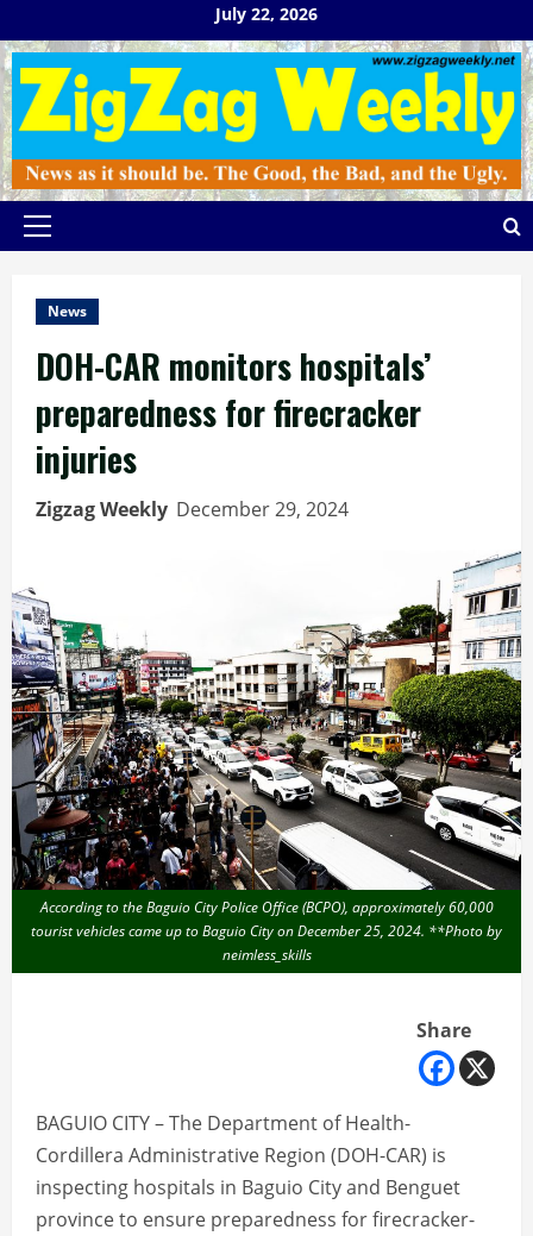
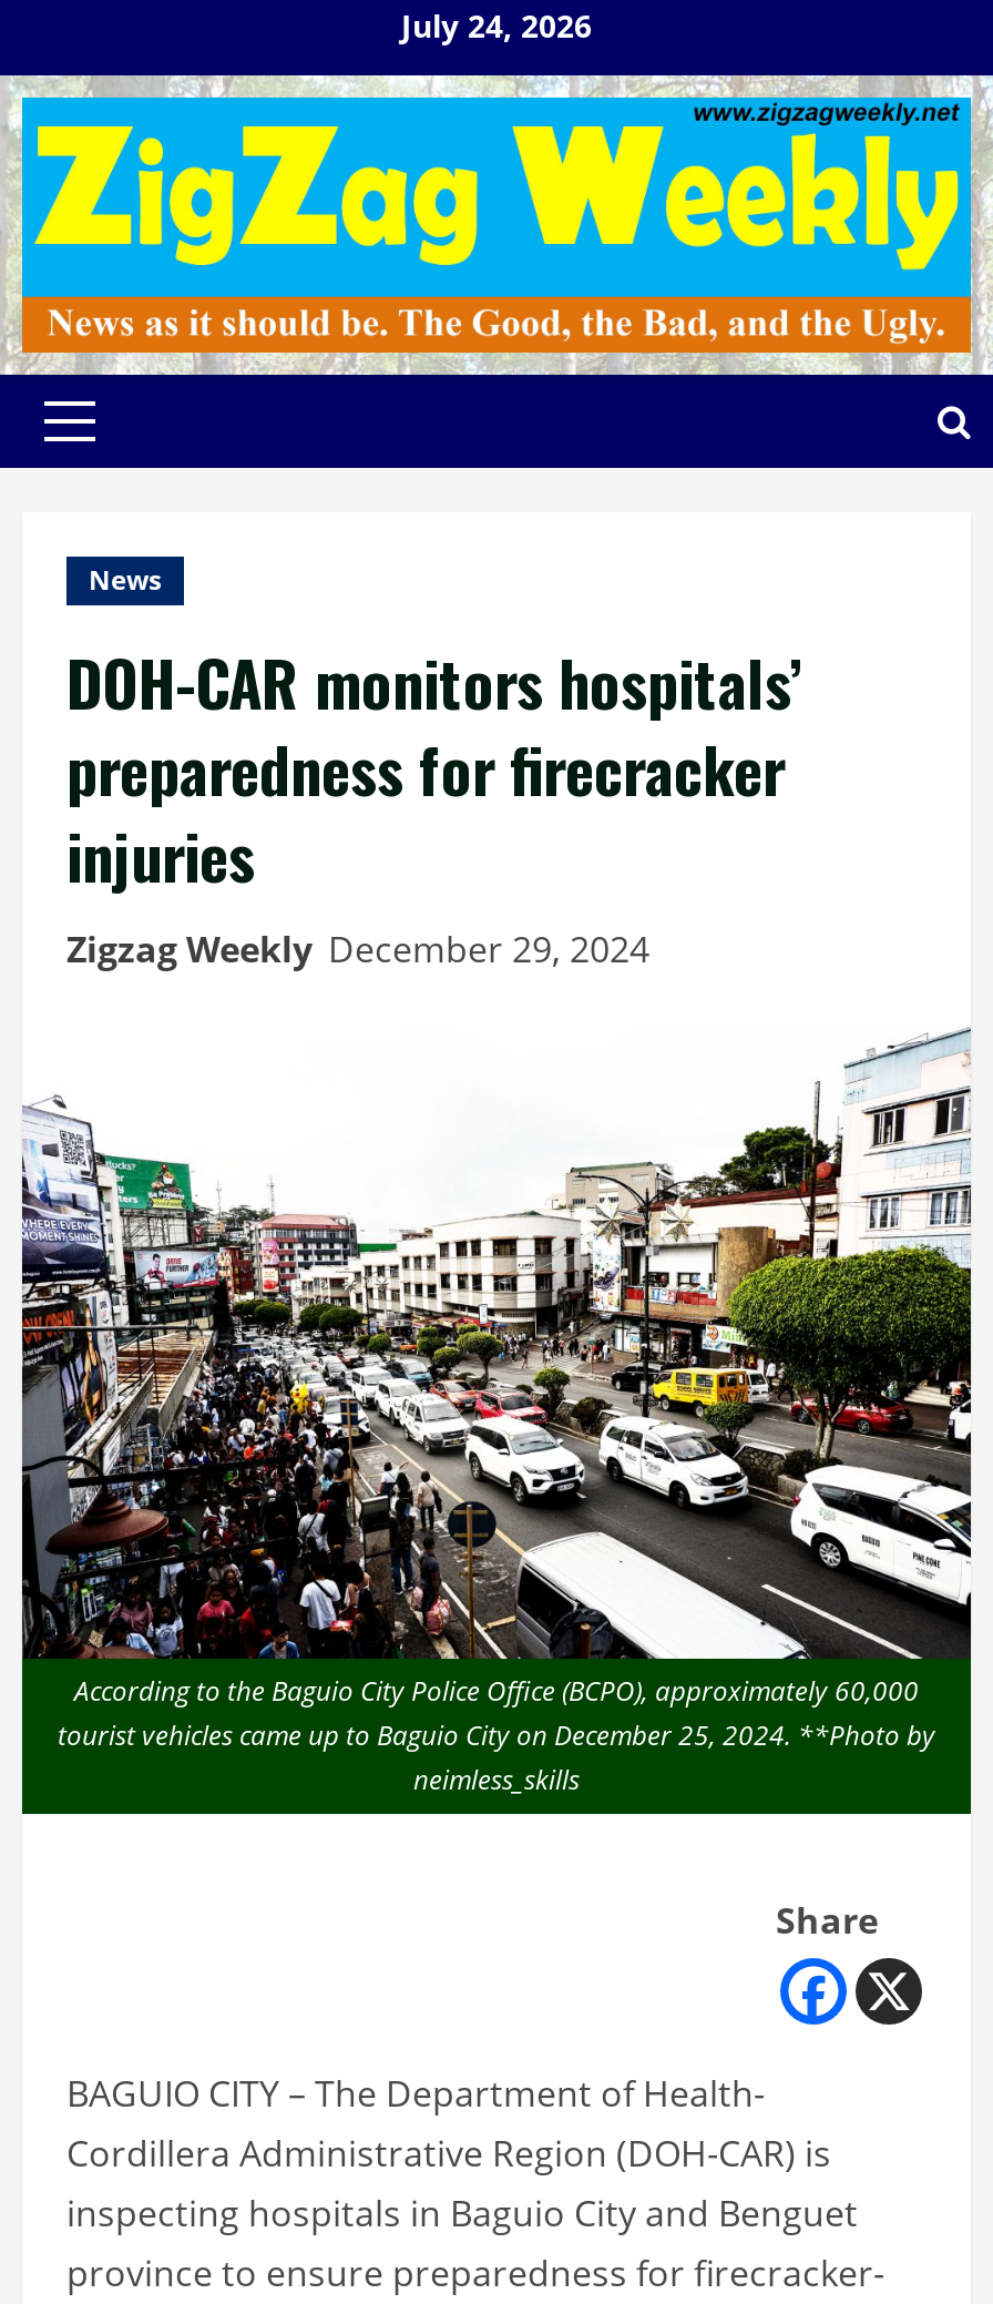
[215,2,318,25] July 22, 2026 -> [401,4,592,46] July 24, 2026

